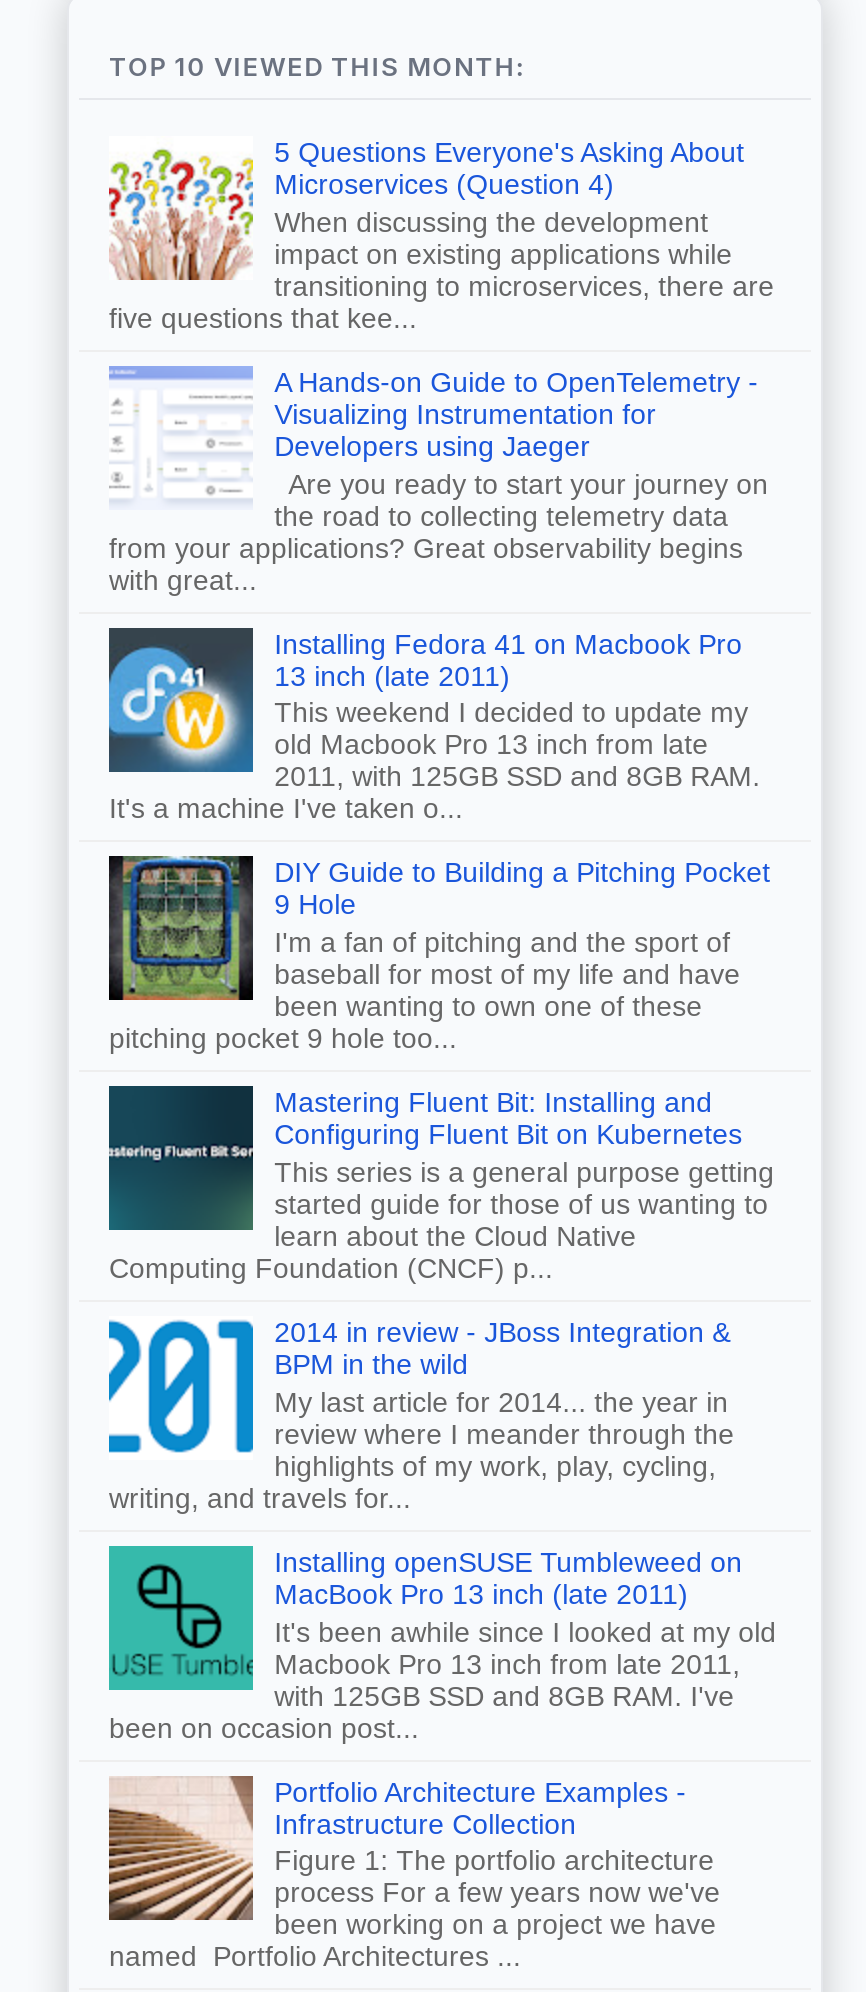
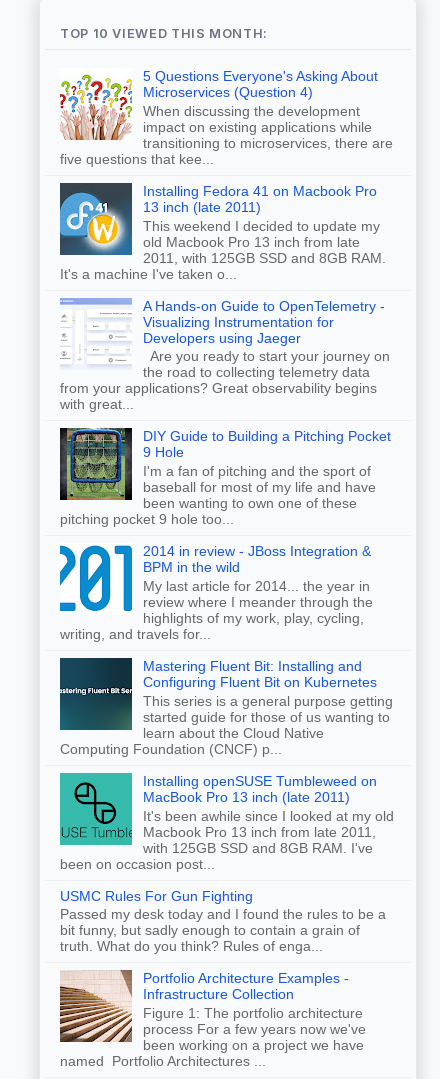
moved [109,366,768,595] -> [60,297,390,412]: A Hands-on Guide to OpenTelemetry - | Visualizing Instrumentation for | Developers using Jaeger | Are you ready to start your journey on | the road to collecting telemetry data | from your applications? Great observability begins | with great...
moved [107,626,768,825] -> [59,182,390,281]: [image] | Installing Fedora 41 on Macbook Pro | 13 inch (late 2011) | This weekend I decided to update my | old Macbook Pro 13 inch from late | 2011, with 125GB SSD and 8GB RAM. | It's a machine I've taken o...
moved [107,1084,774,1284] -> [59,657,393,757]: [image] | Mastering Fluent Bit: Installing and | Configuring Fluent Bit on Kubernetes | This series is a general purpose getting | started guide for those of us wanting to | learn about the Cloud Native | Computing Foundation (CNCF) p...
moved [109,1316,734,1513] -> [60,543,373,642]: 2014 in review - JBoss Integration & | BPM in the wild | My last article for 2014... the year in | review where I meander through the | highlights of my work, play, cycling, | writing, and travels for...
none -> [60,887,386,954] USMC Rules For Gun Fighting | Passed my desk today and I found the rules to be a | bit funny, but sadly enough to contain a grain of | truth. What do you think? Rules of enga...

